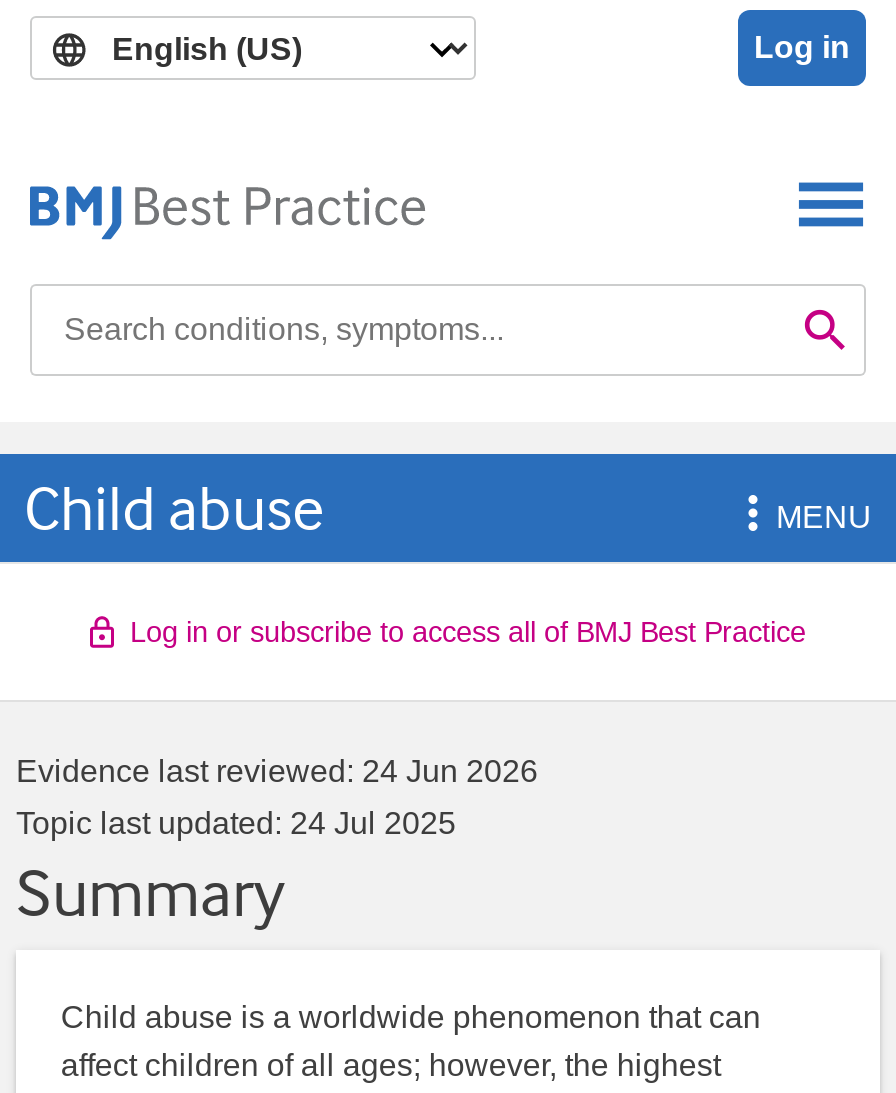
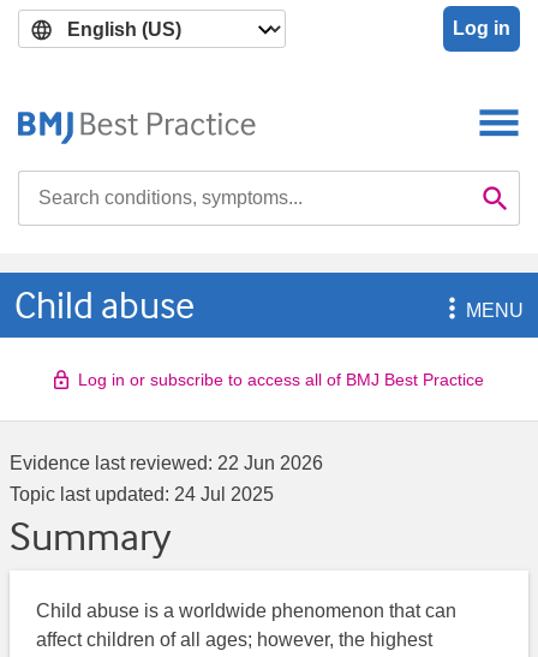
[16,754,538,788] Evidence last reviewed: 24 Jun 2026 -> [10,453,323,473] Evidence last reviewed: 22 Jun 2026

